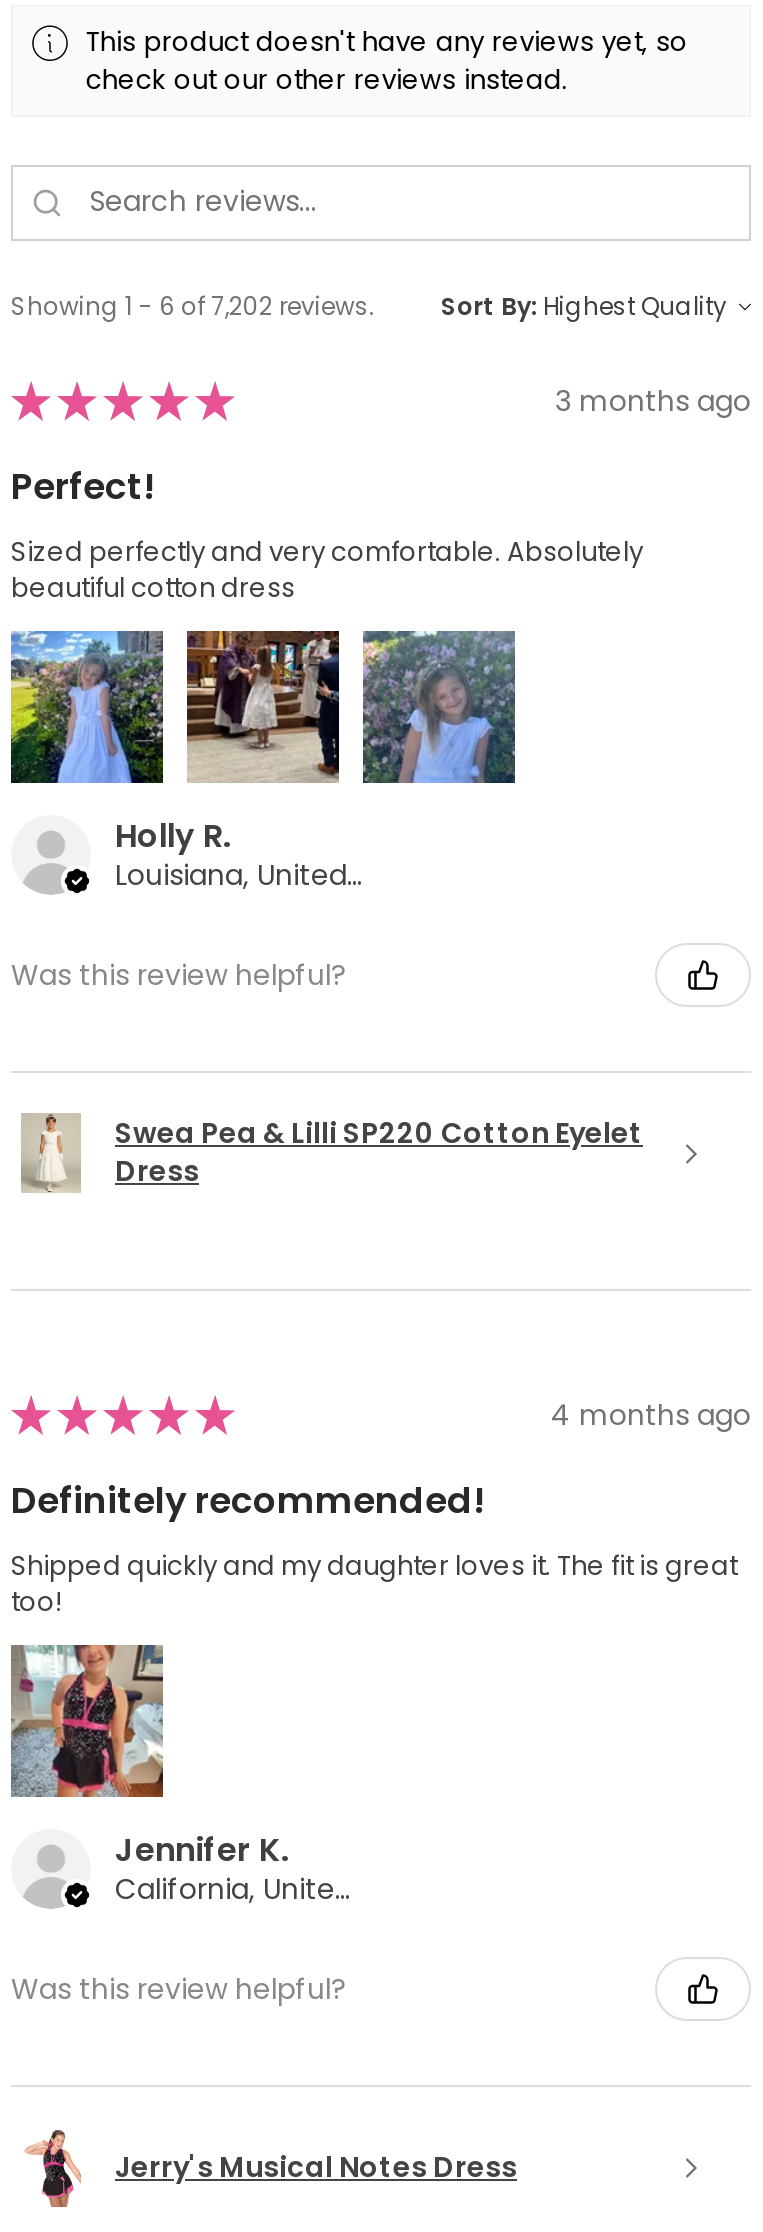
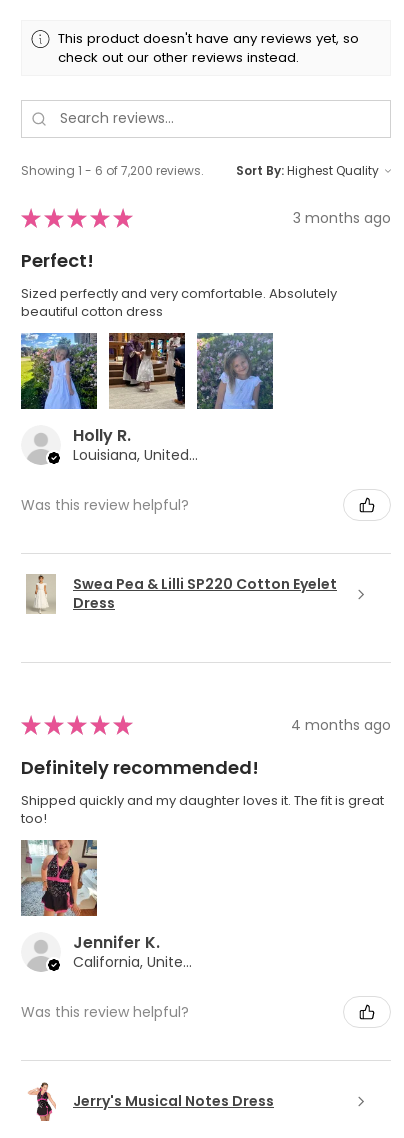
[11,289,375,323] Showing 1 - 6 of 7,202 reviews. -> [21,162,204,179] Showing 1 - 6 of 7,200 reviews.

